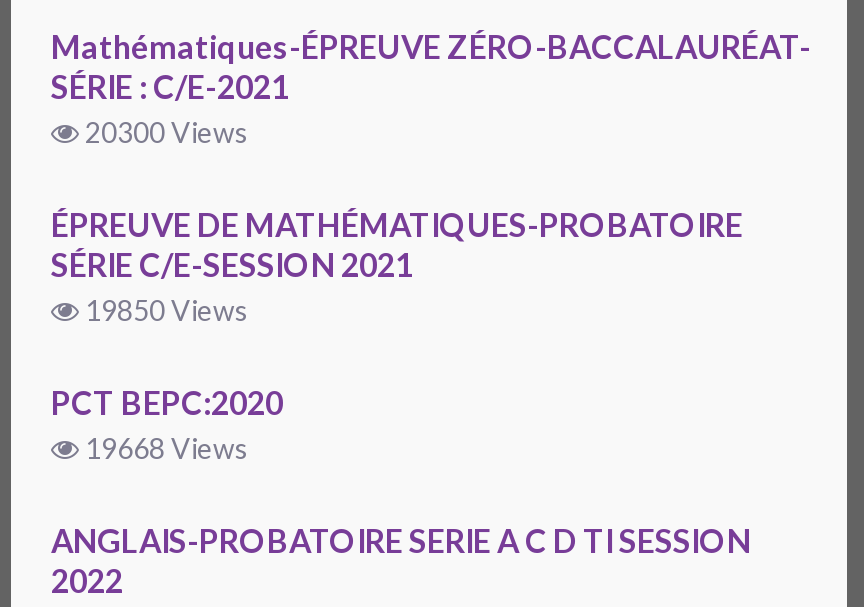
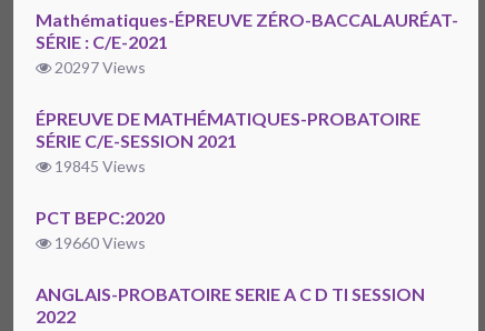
[79,116,249,150] 20300 Views -> [51,58,146,77] 20297 Views
[79,294,249,328] 19850 Views -> [51,157,146,176] 19845 Views
[79,432,249,466] 19668 Views -> [51,234,146,253] 19660 Views

